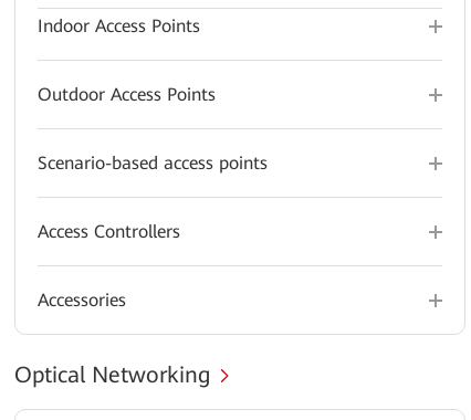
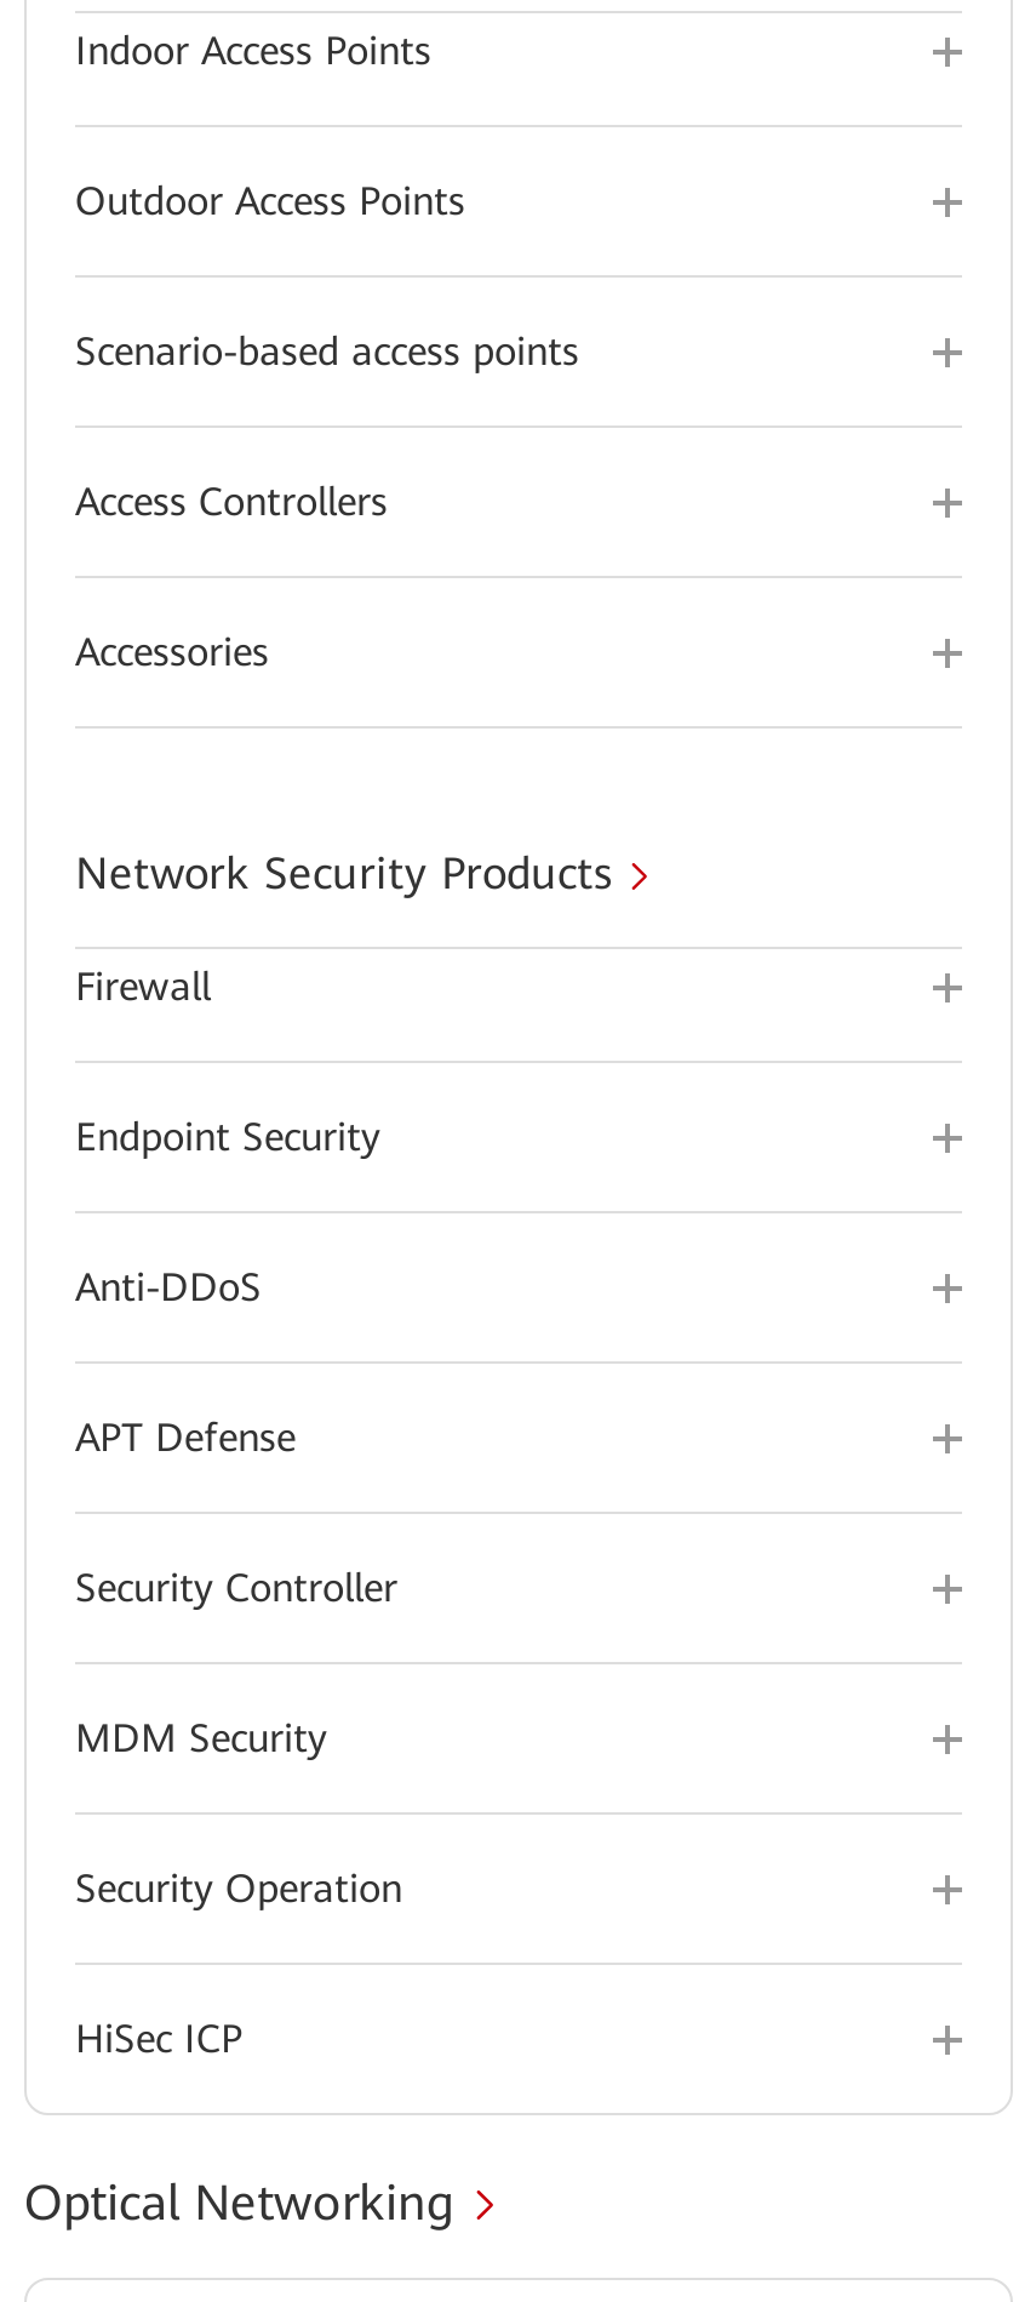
none -> [75,847,613,2062] Network Security Products | Firewall | Endpoint Security | Anti-DDoS | APT Defense | Security Controller | MDM Security | Security Operation | HiSec ICP

